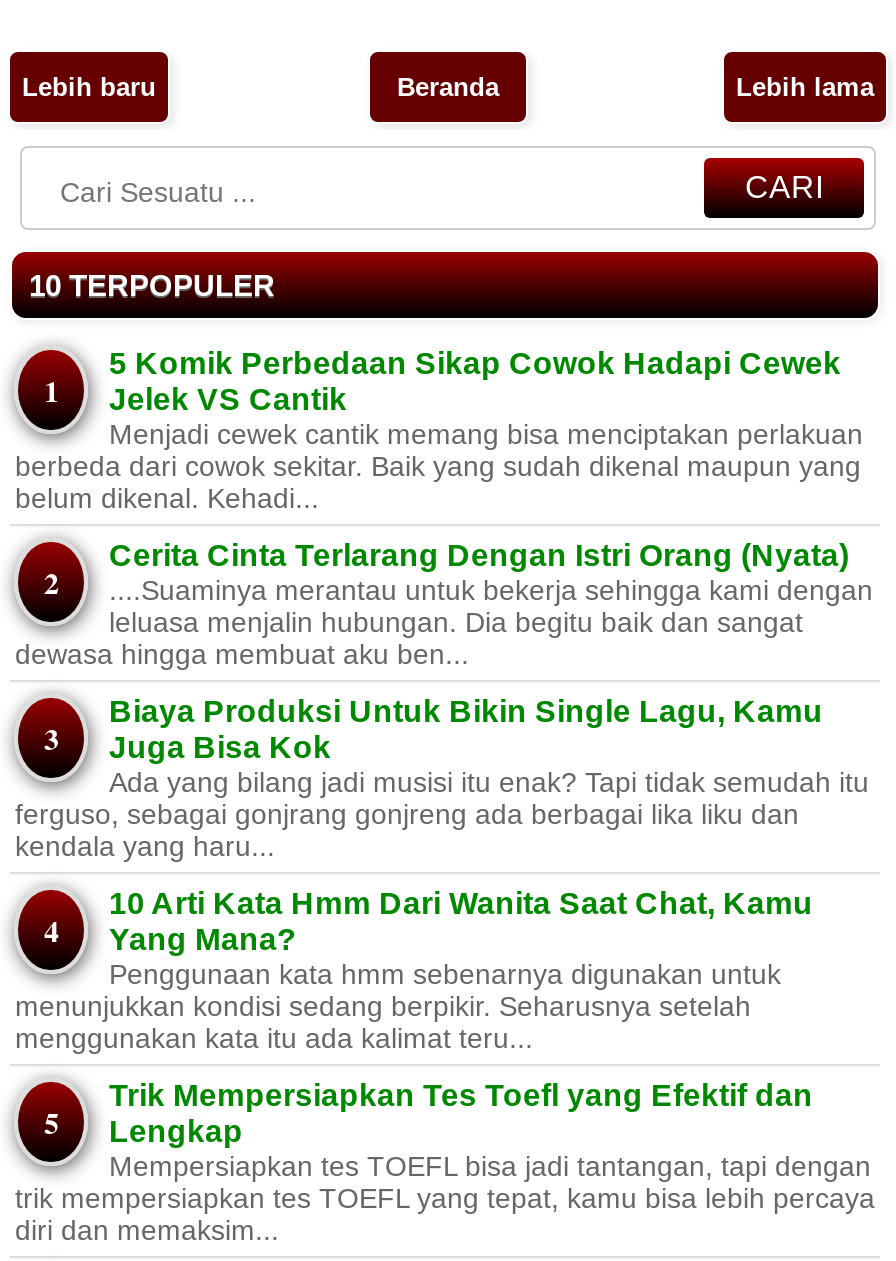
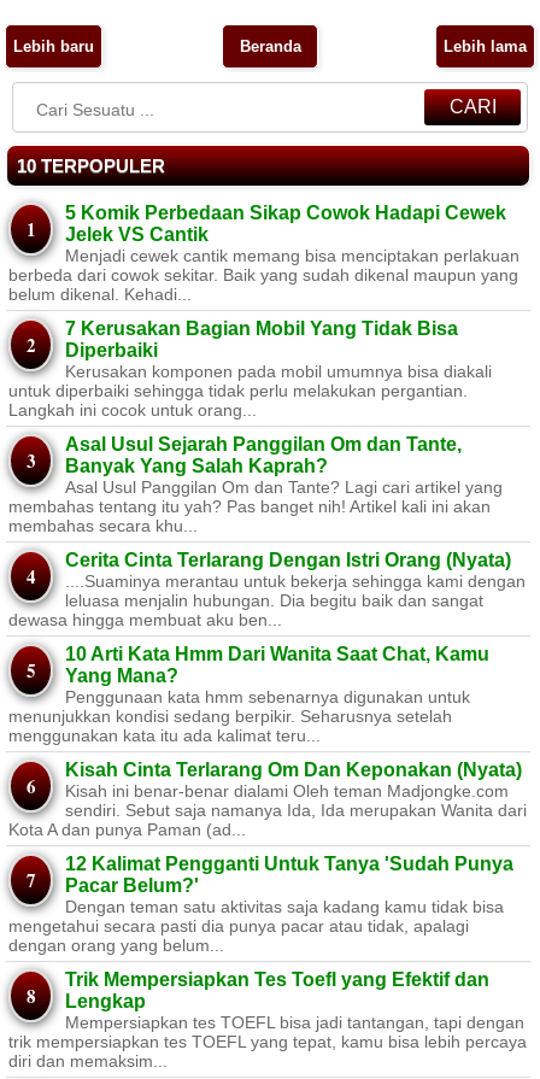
none -> [9,318,503,535] 7 Kerusakan Bagian Mobil Yang Tidak Bisa | Diperbaiki | Kerusakan komponen pada mobil umumnya bisa diakali | untuk diperbaiki sehingga tidak perlu melakukan pergantian. | Langkah ini cocok untuk orang... | Asal Usul Sejarah Panggilan Om dan Tante, | Banyak Yang Salah Kaprah? | Asal Usul Panggilan Om dan Tante? Lagi cari artikel yang | membahas tentang itu yah? Pas banget nih! Artikel kali ini akan | membahas secara khu...
[15,694,869,862] Biaya Produksi Untuk Bikin Single Lagu, Kamu | Juga Bisa Kok | Ada yang bilang jadi musisi itu enak? Tapi tidak semudah itu | ferguso, sebagai gonjrang gonjreng ada berbagai lika liku dan | kendala yang haru... -> none
none -> [9,759,527,954] Kisah Cinta Terlarang Om Dan Keponakan (Nyata) | Kisah ini benar-benar dialami Oleh teman Madjongke.com | sendiri. Sebut saja namanya Ida, Ida merupakan Wanita dari | Kota A dan punya Paman (ad... | 12 Kalimat Pengganti Untuk Tanya 'Sudah Punya | Pacar Belum?' | Dengan teman satu aktivitas saja kadang kamu tidak bisa | mengetahui secara pasti dia punya pacar atau tidak, apalagi | dengan orang yang belum...

